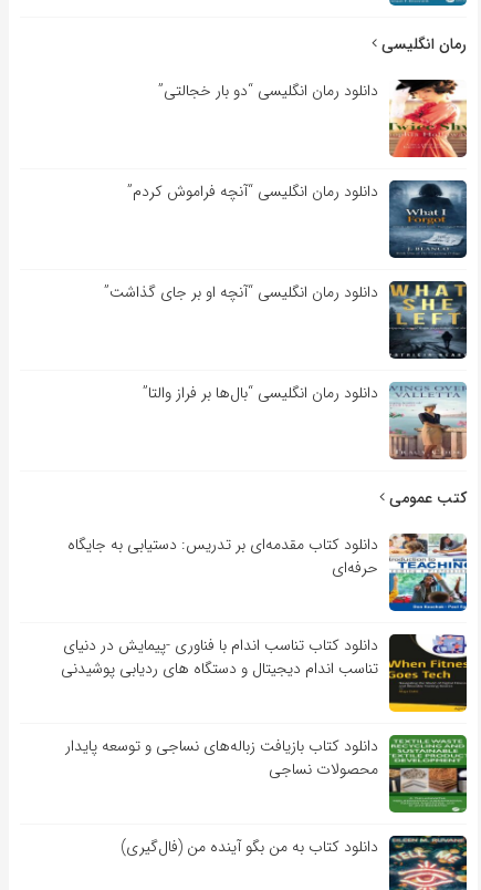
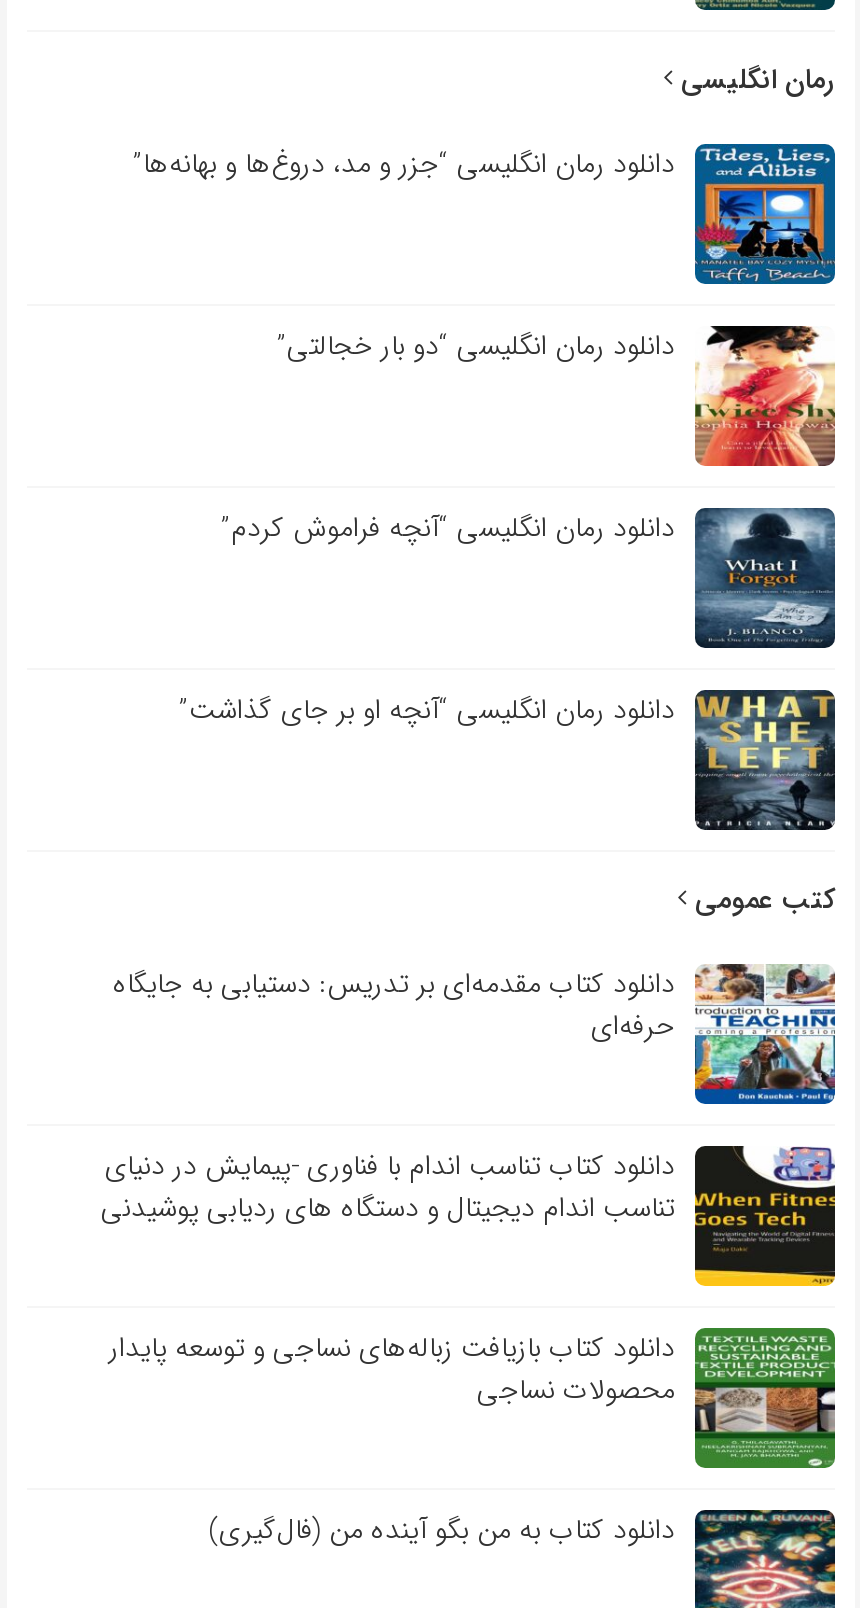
none -> [133,142,837,286] [image] | دانلود رمان انگلیسی “جزر و مد، دروغ‌ها و بهانه‌ها”
moved [104,79,469,305] -> [179,324,839,733]: [image] | دانلود رمان انگلیسی “دو بار خجالتی” | دانلود رمان انگلیسی “آنچه فراموش کردم” | دانلود رمان انگلیسی “آنچه او بر جای گذاشت”
moved [387,280,468,361] -> [691,688,837,834]: [image]
[143,381,468,460] [image] | دانلود رمان انگلیسی “بال‌ها بر فراز والتا” -> none

